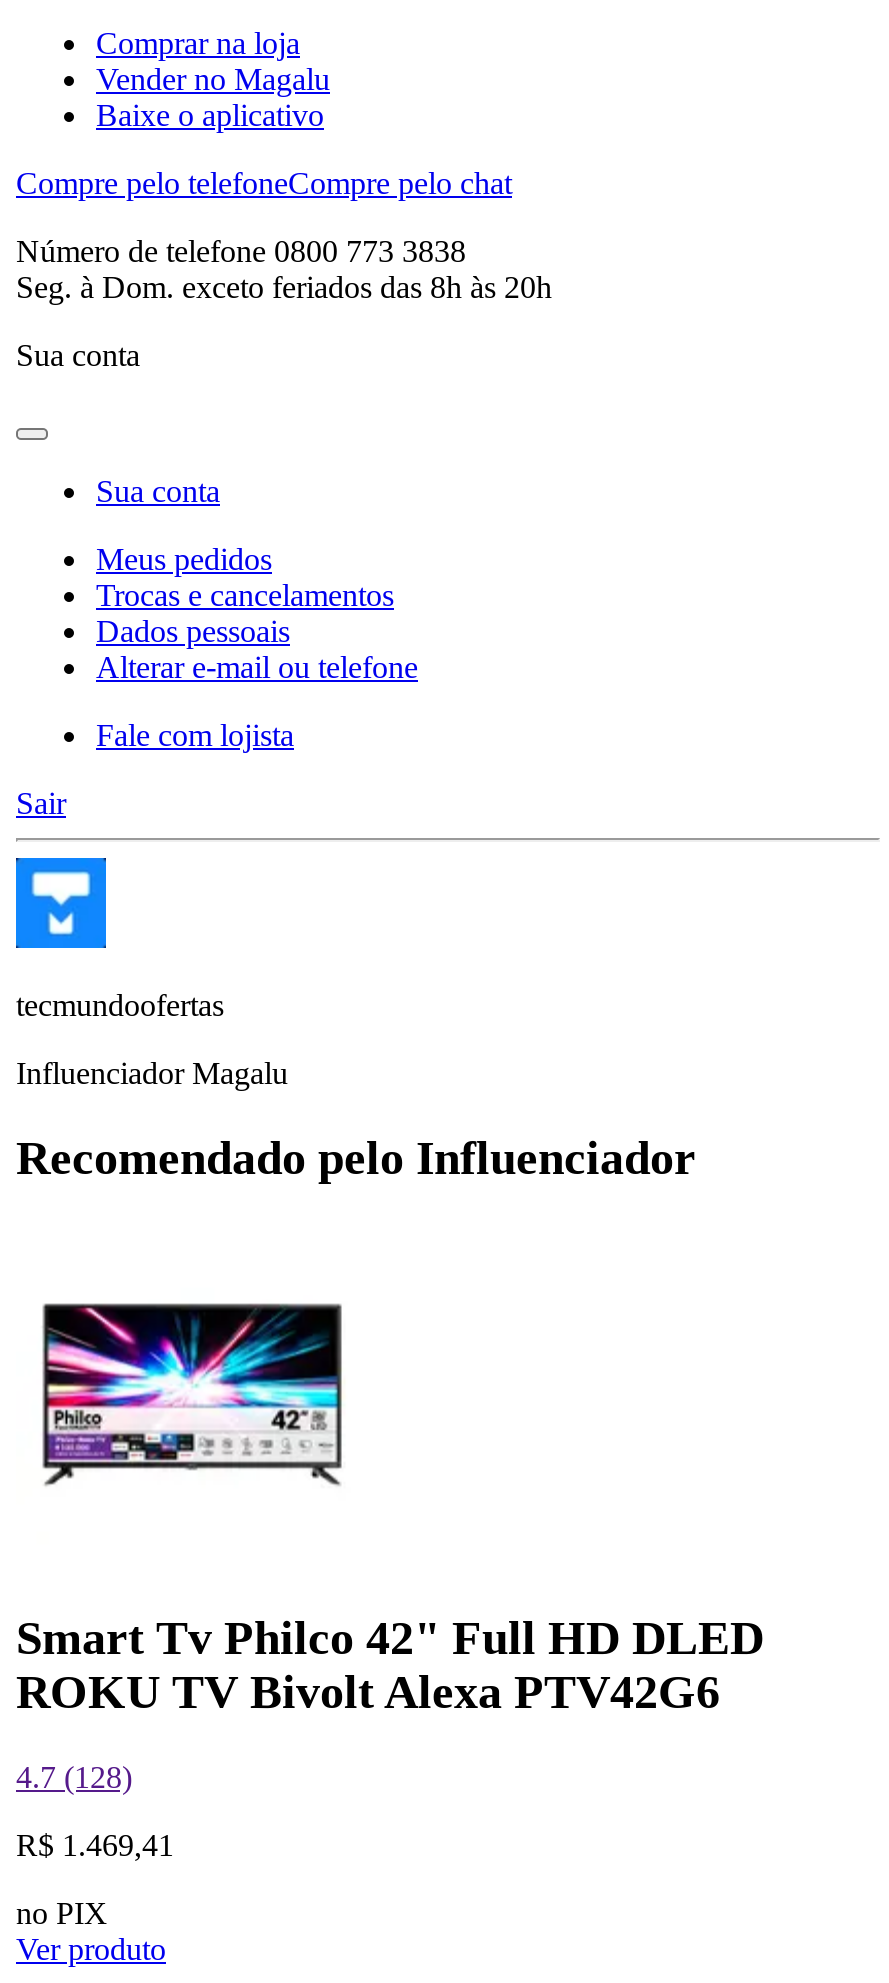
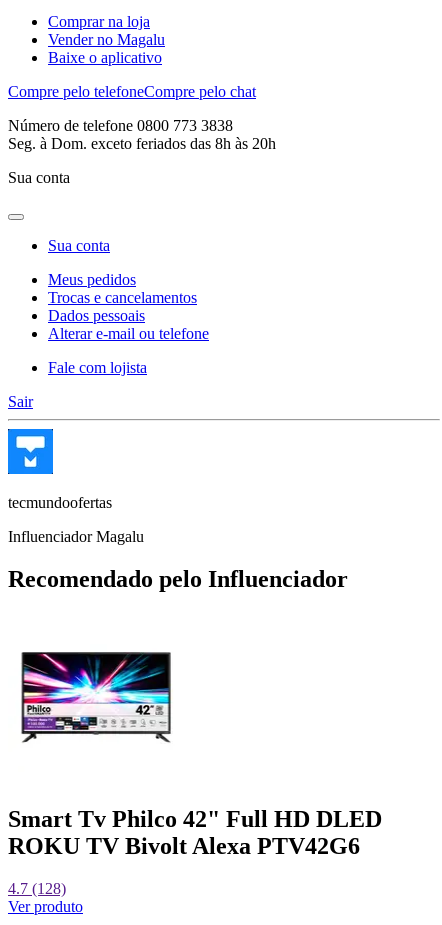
[16,1829,174,1931] R$ 1.469,41 | no PIX -> none

